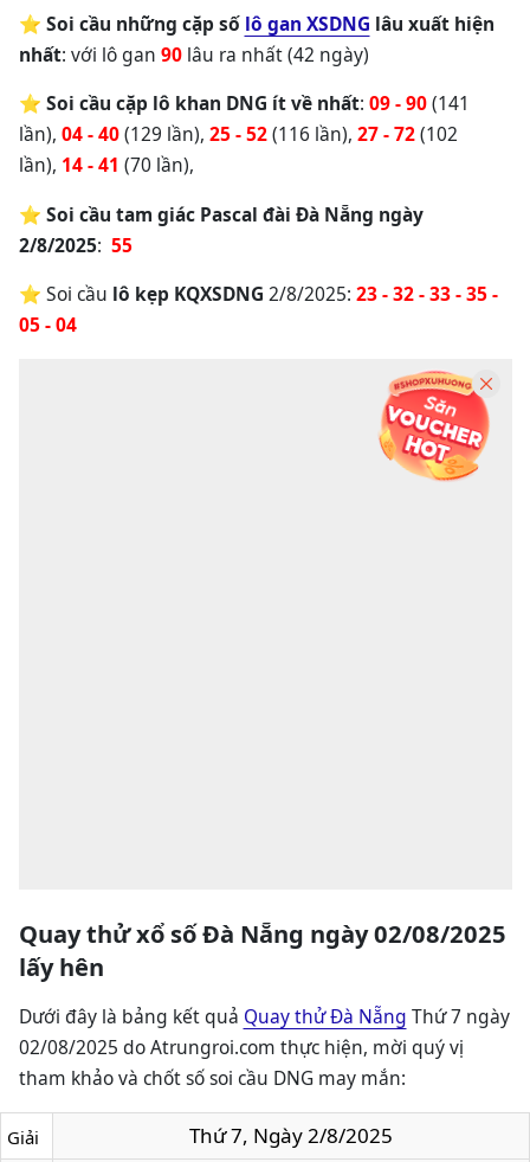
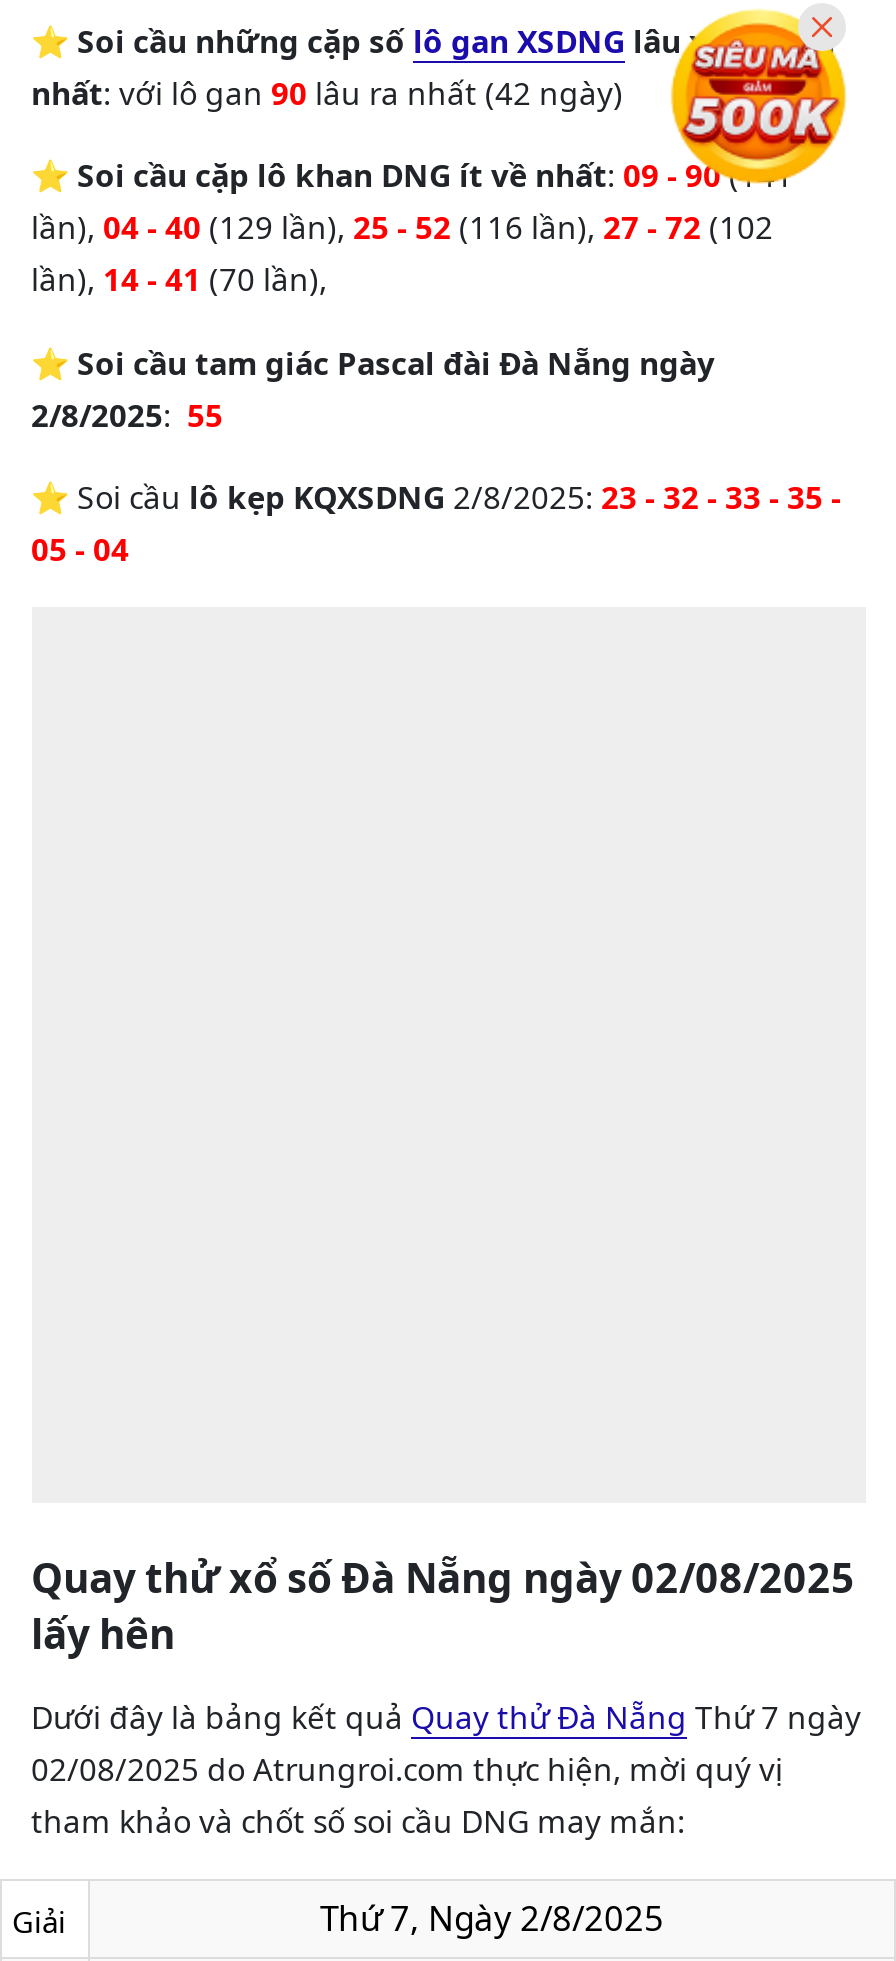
none -> [668,67,848,175] [image]
[377,370,493,482] [image] -> none

